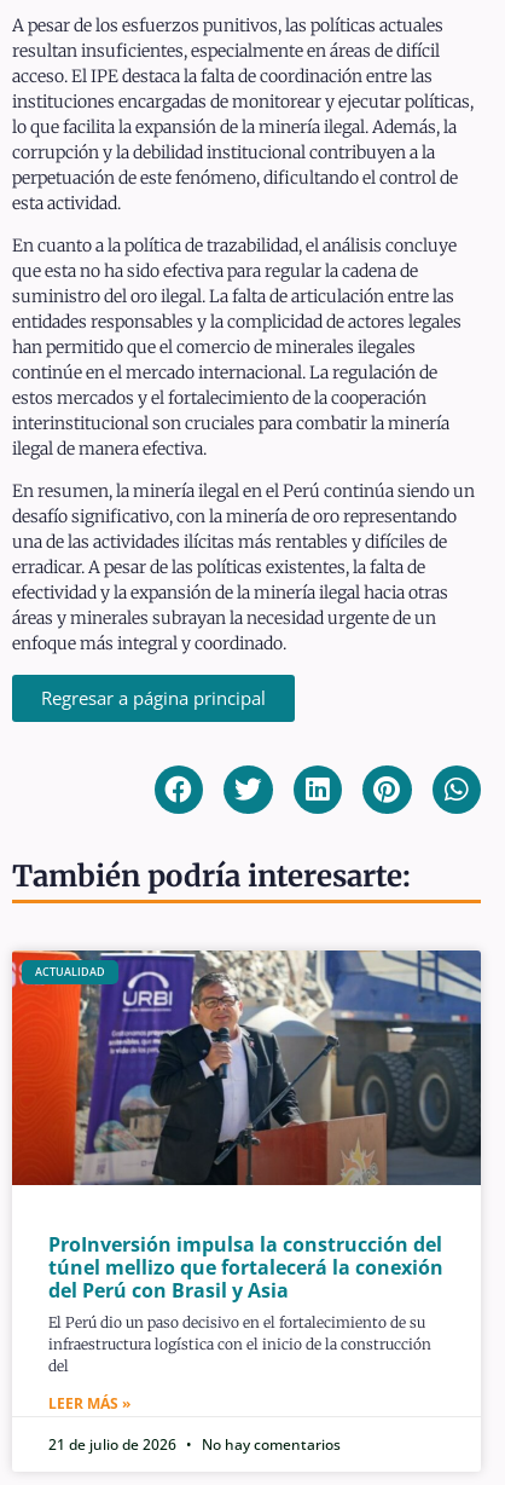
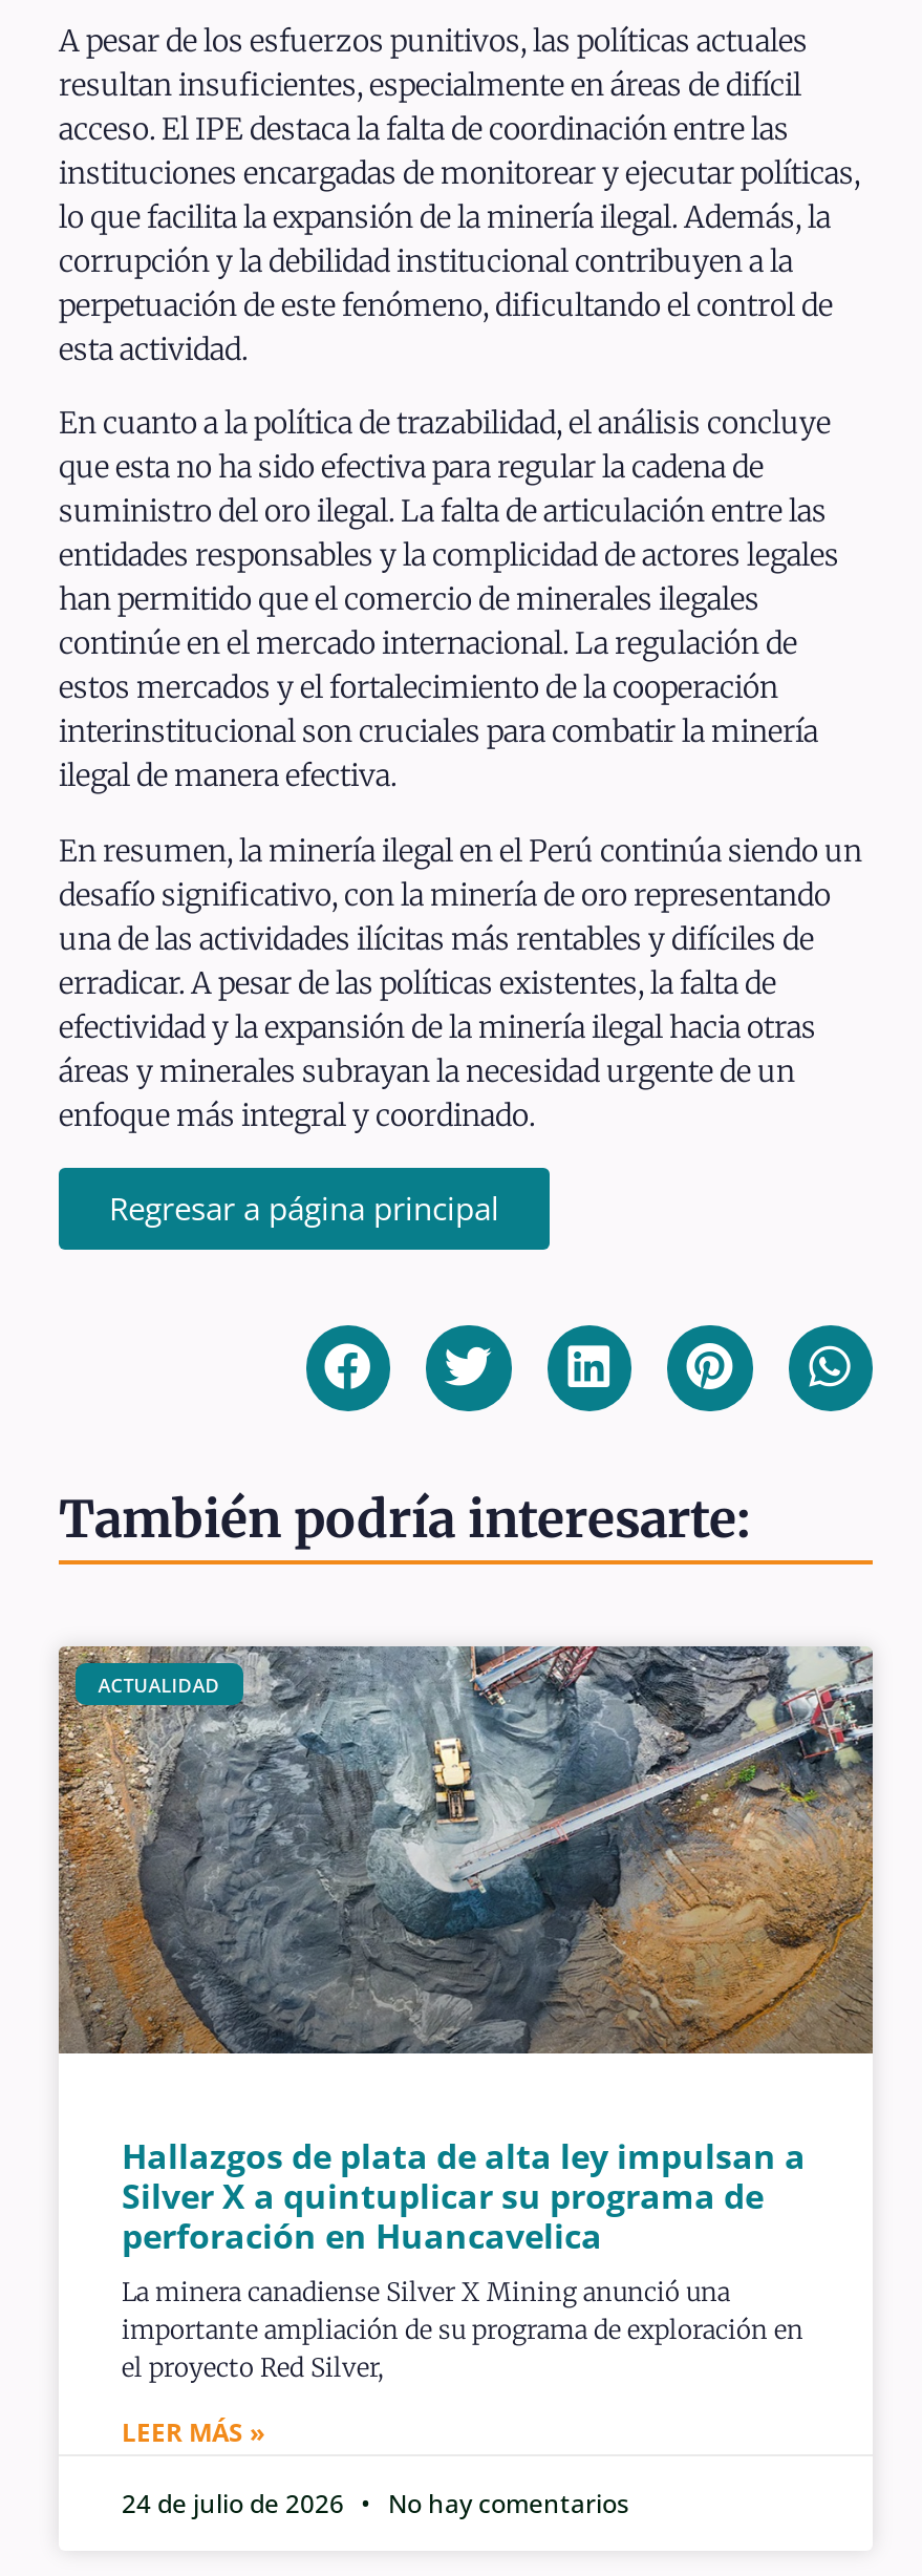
[11,949,482,1375] [image] | ProInversión impulsa la construcción del | túnel mellizo que fortalecerá la conexión | del Perú con Brasil y Asia | El Perú dio un paso decisivo en el fortalecimiento de su | infraestructura logística con el inicio de la construcción | del -> [57,1644,875,2383] [image] | Hallazgos de plata de alta ley impulsan a | Silver X a quintuplicar su programa de | perforación en Huancavelica | La minera canadiense Silver X Mining anunció una | importante ampliación de su programa de exploración en | el proyecto Red Silver,
[48,1434,341,1455] 21 de julio de 2026 No hay comentarios -> [122,2486,629,2521] 24 de julio de 2026 No hay comentarios

